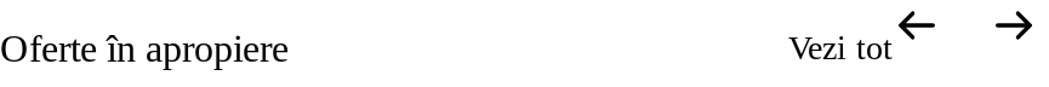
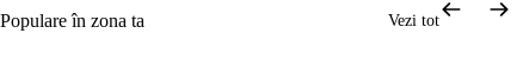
[0,28,289,69] Oferte în apropiere -> [0,11,144,31] Populare în zona ta

